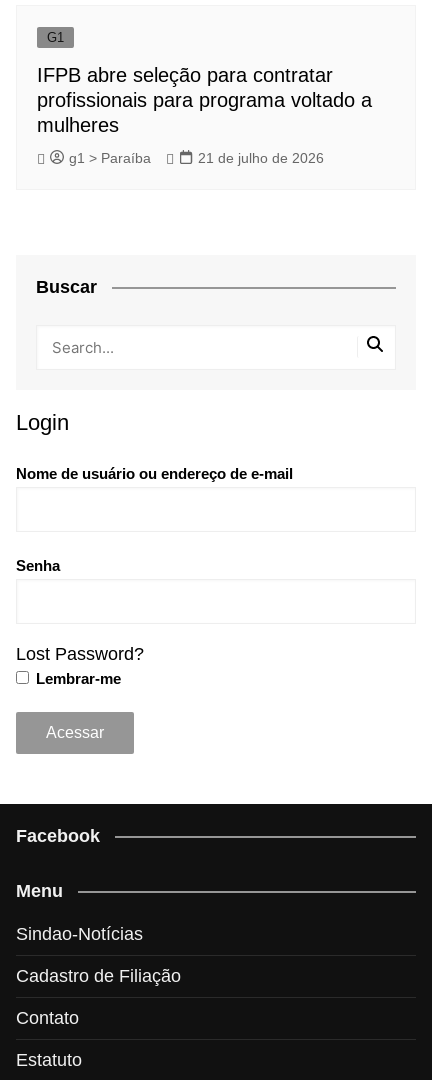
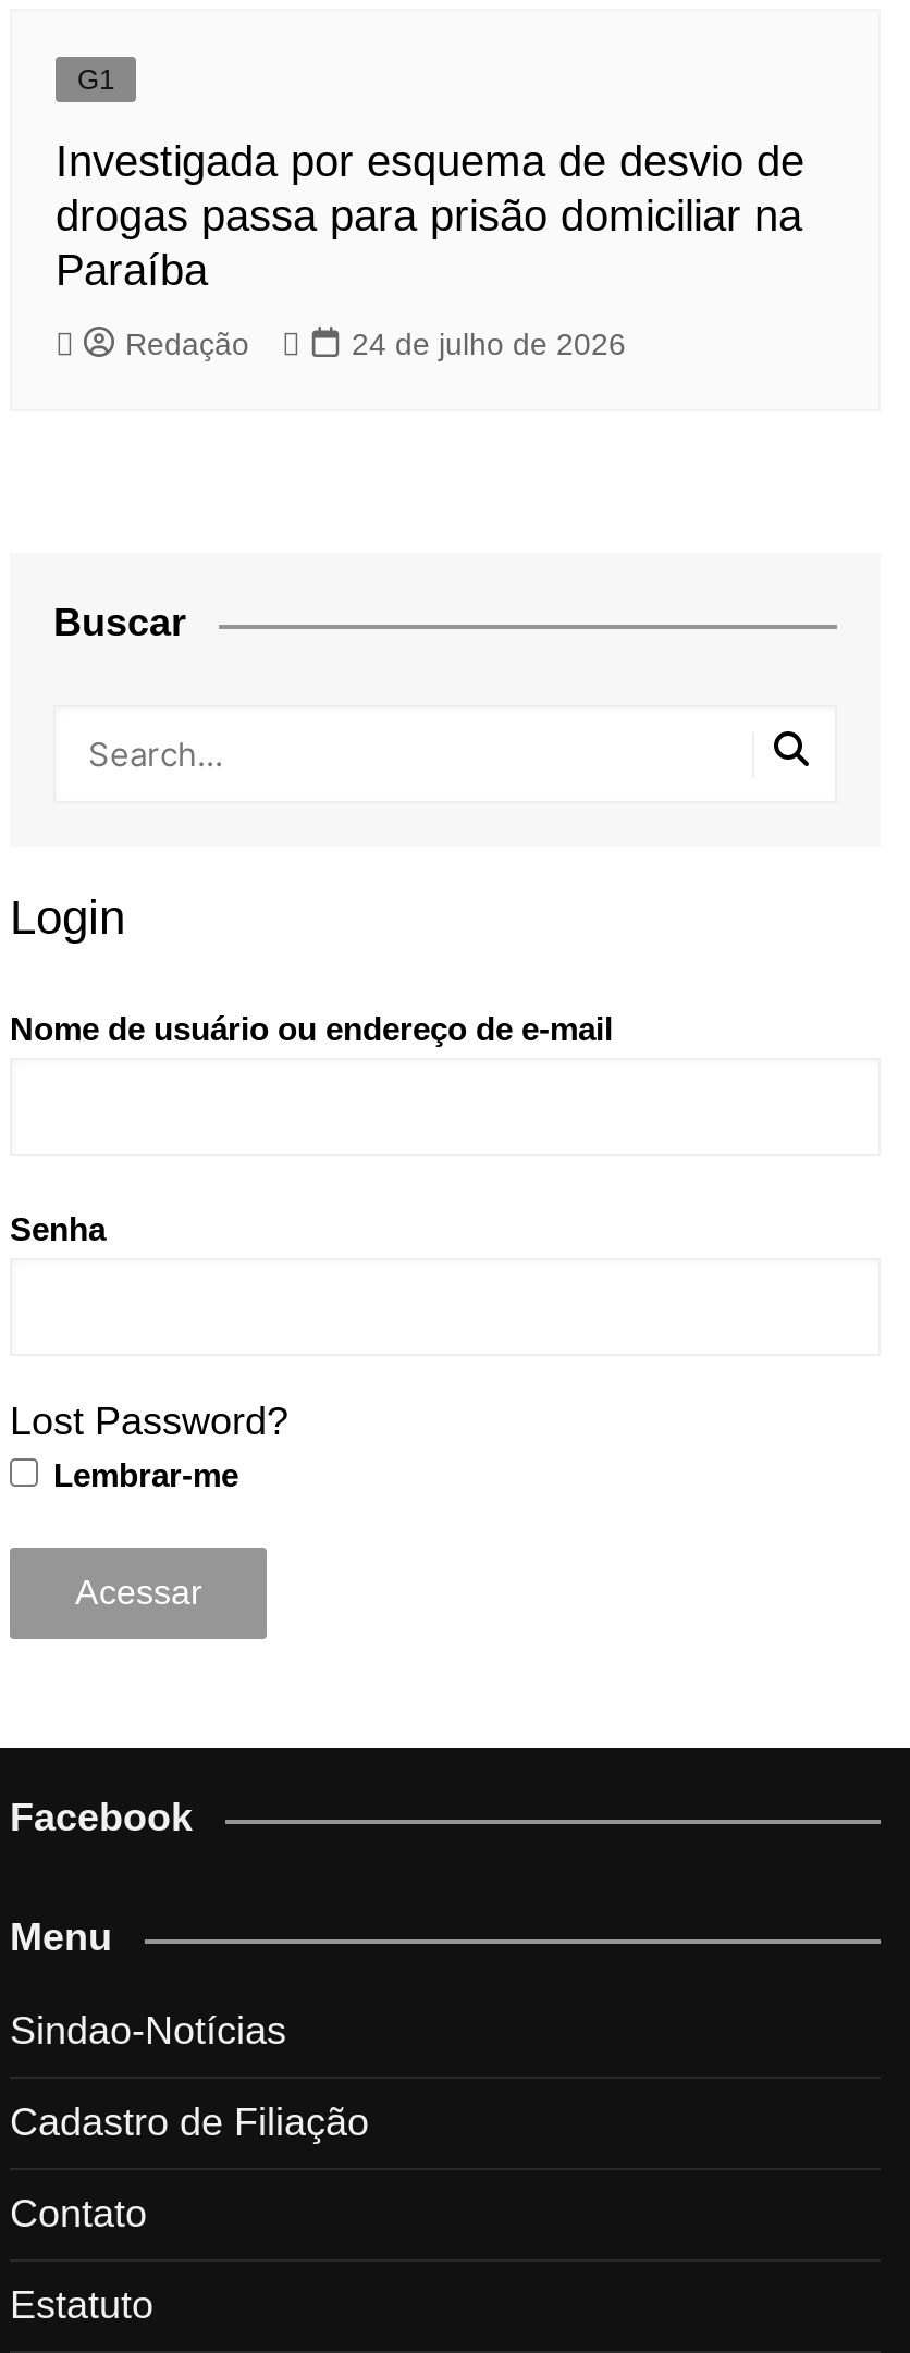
[37,64,372,136] IFPB abre seleção para contratar | profissionais para programa voltado a | mulheres -> [56,138,804,295] Investigada por esquema de desvio de | drogas passa para prisão domiciliar na | Paraíba
[69,150,324,166] g1 > Paraíba | 21 de julho de 2026 -> [125,327,626,362] Redação | 24 de julho de 2026

